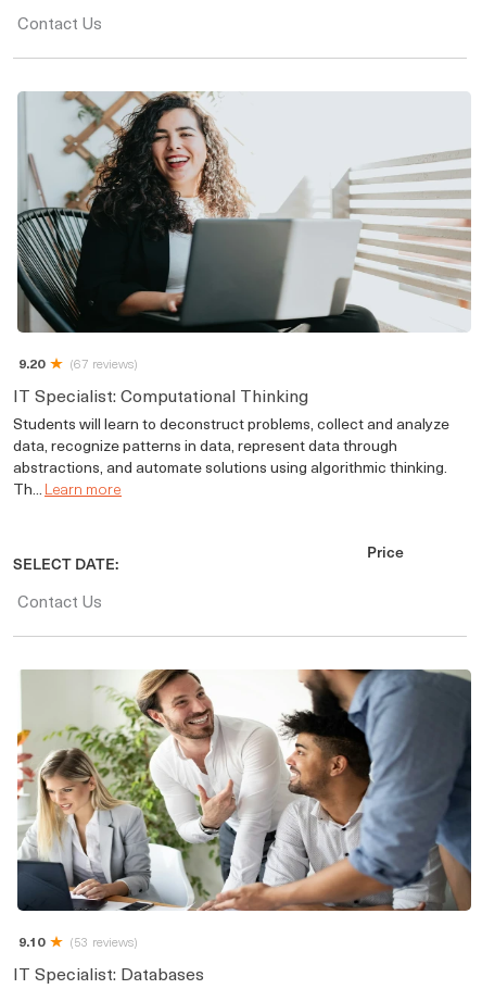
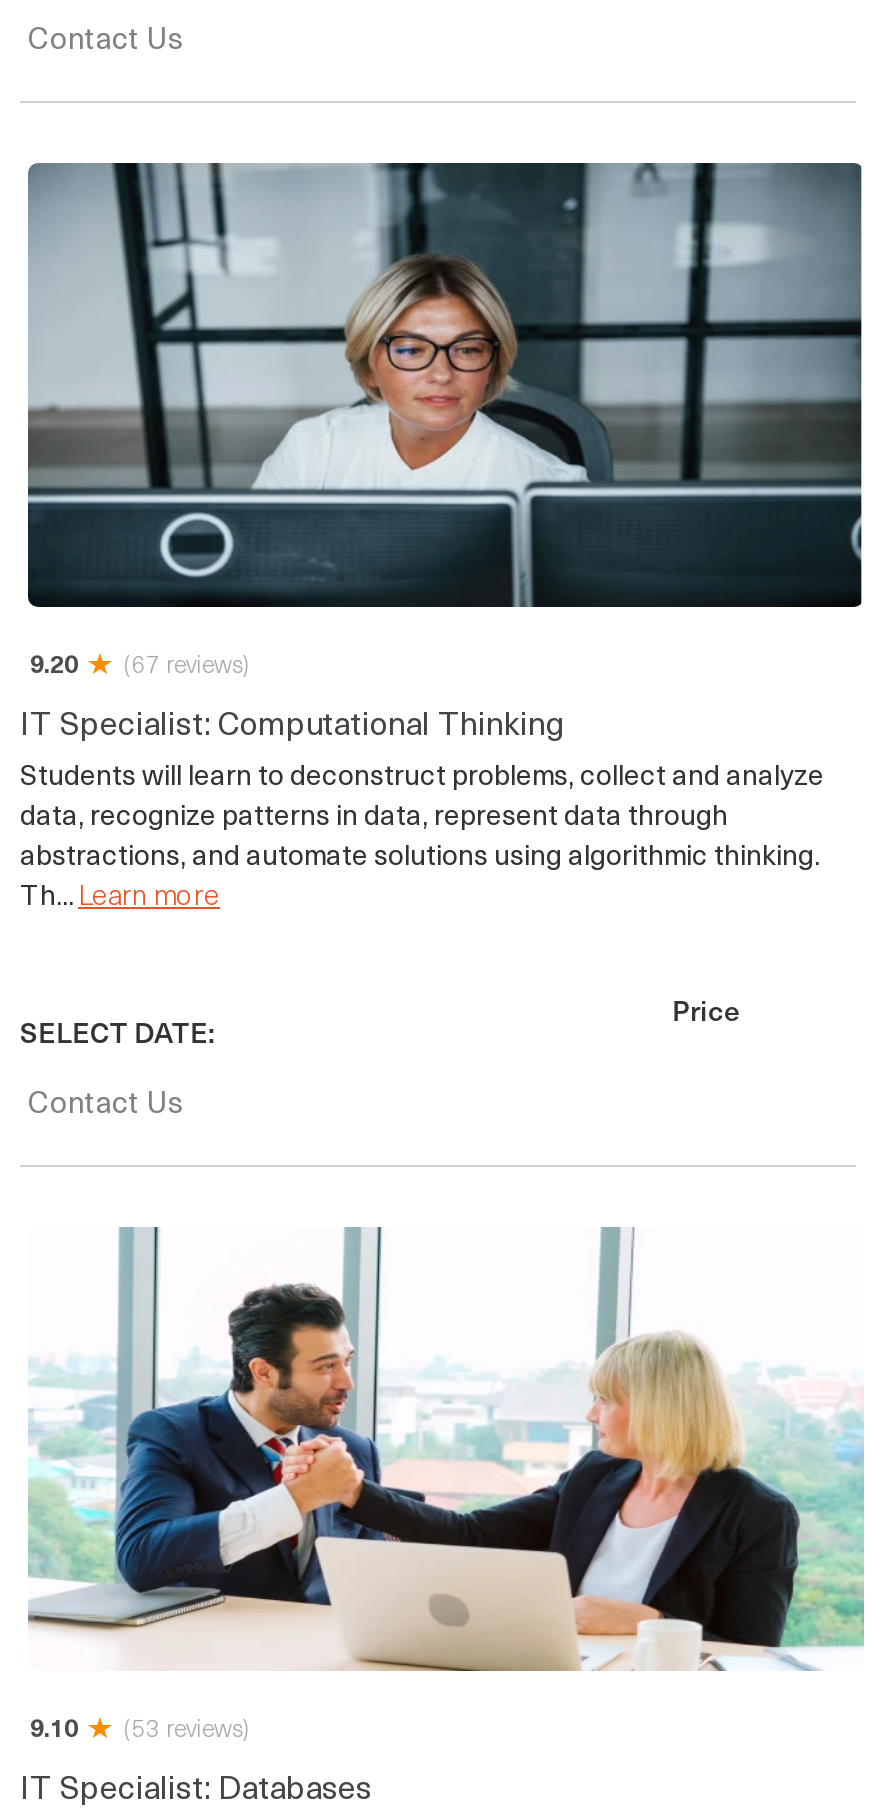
[17,90,471,334] [image] -> [28,161,864,609] [image]
[16,668,472,912] [image] -> [28,1225,866,1671] [image]

